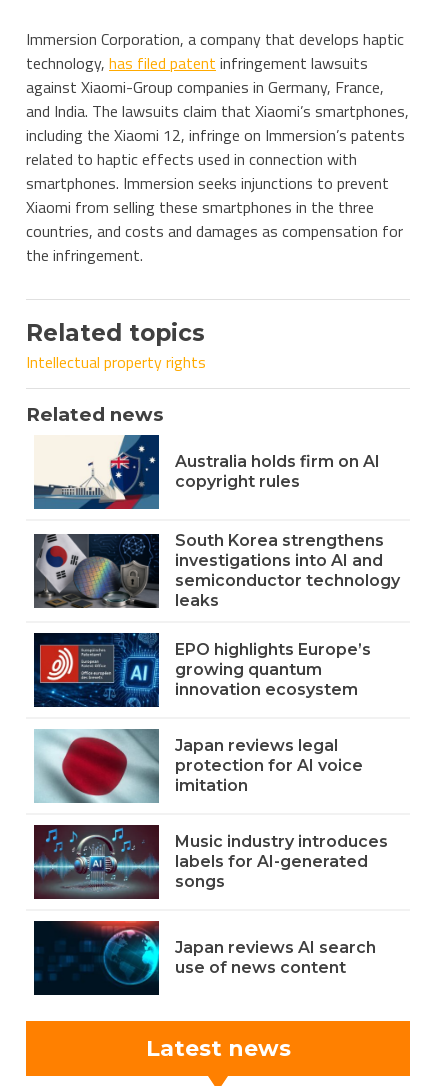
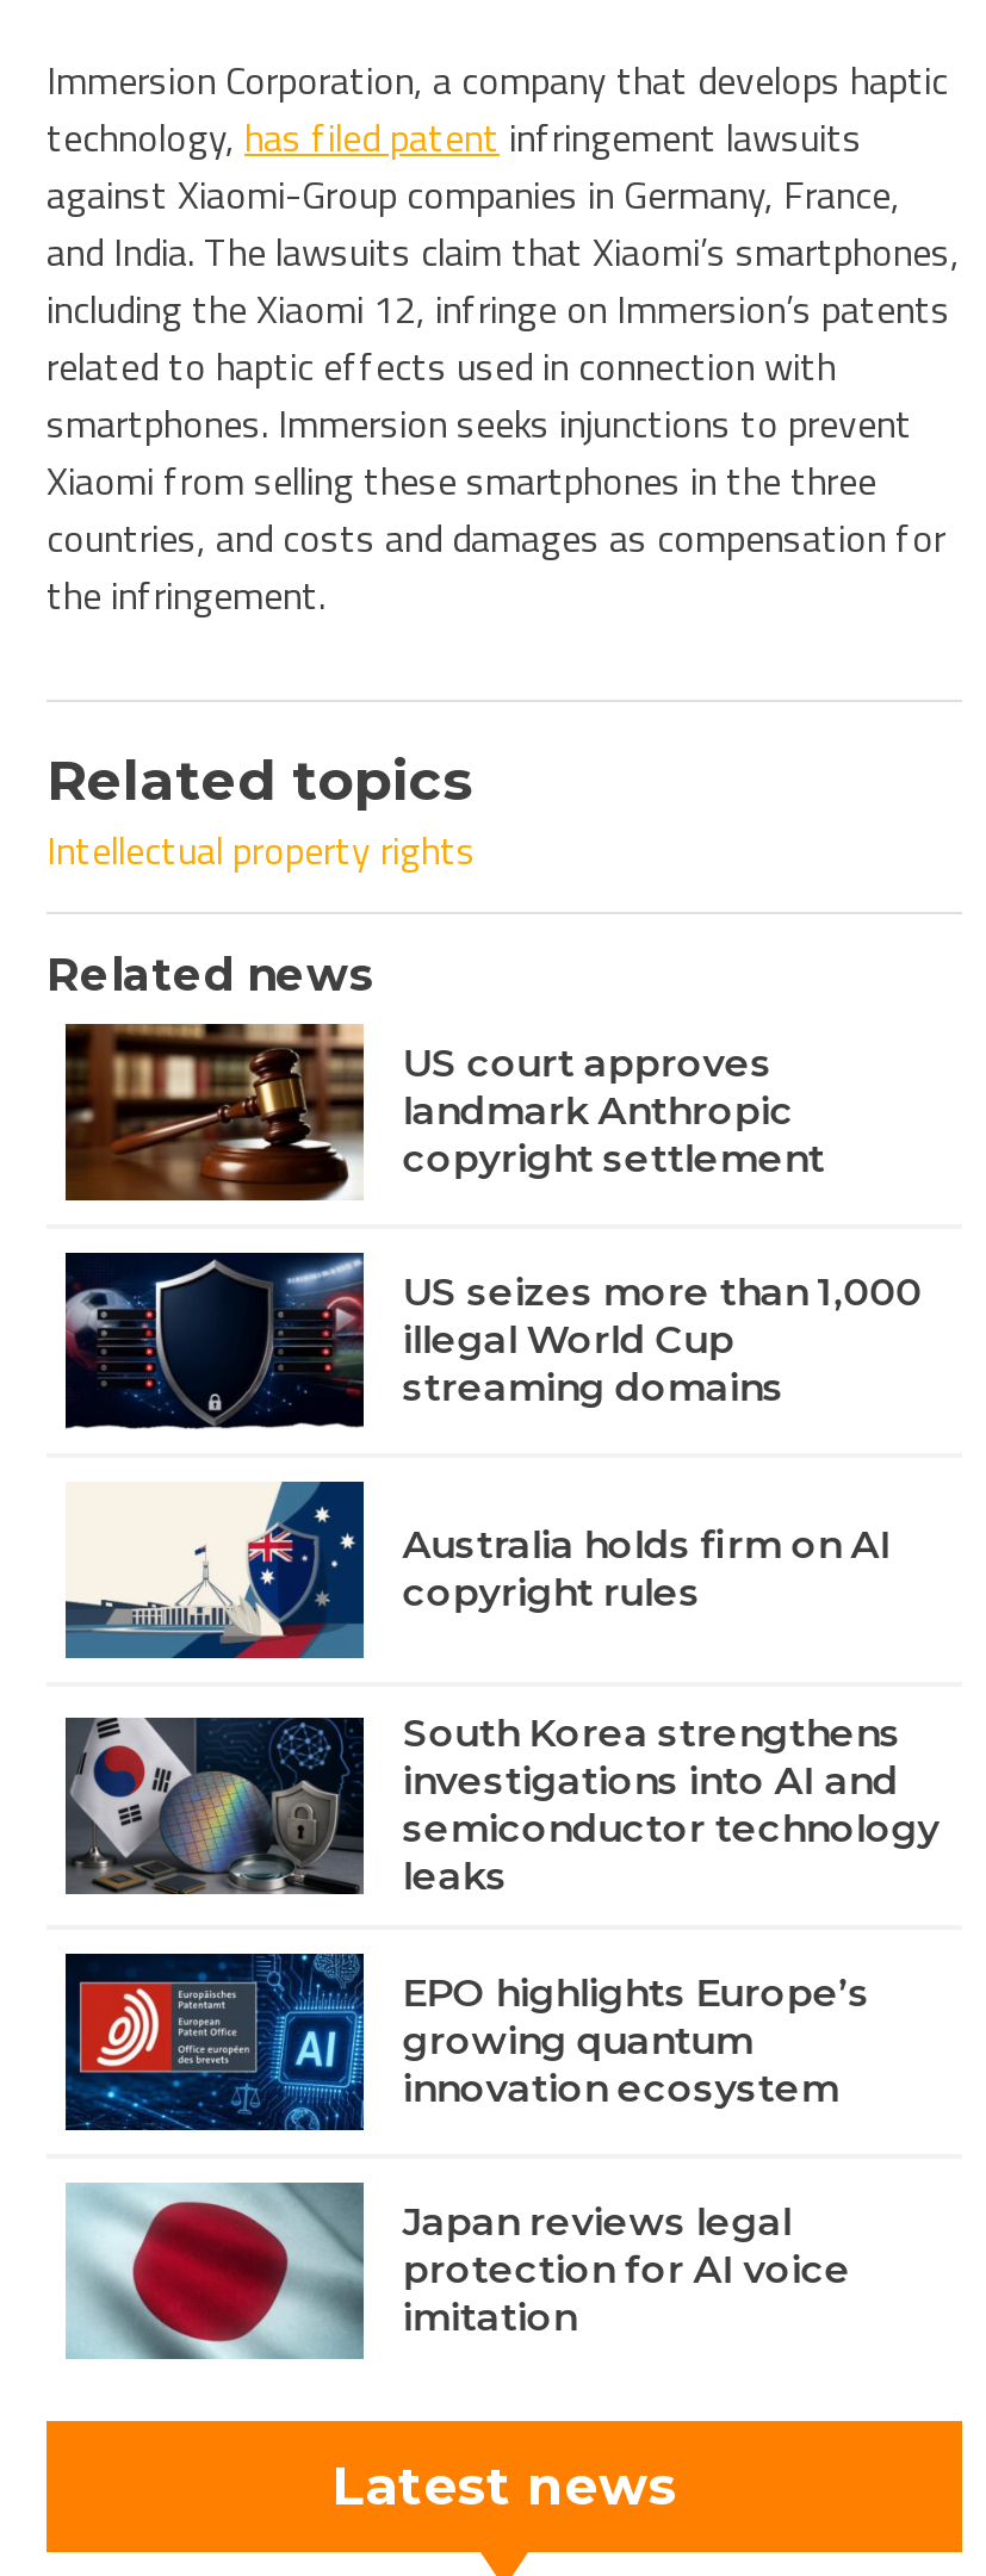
none -> [63,1022,922,1409] [image] | US court approves | landmark Anthropic | copyright settlement | US seizes more than 1,000 | illegal World Cup | streaming domains
none -> [63,1250,366,1432] [image]
moved [35,437,400,795] -> [68,1486,939,2339]: [image] | Australia holds firm on AI | copyright rules | ... | protection for AI voice | imitation
[34,825,388,977] [image] | Music industry introduces | labels for AI-generated | songs | Japan reviews AI search | use of news content -> none
[33,920,160,996] [image] -> none

